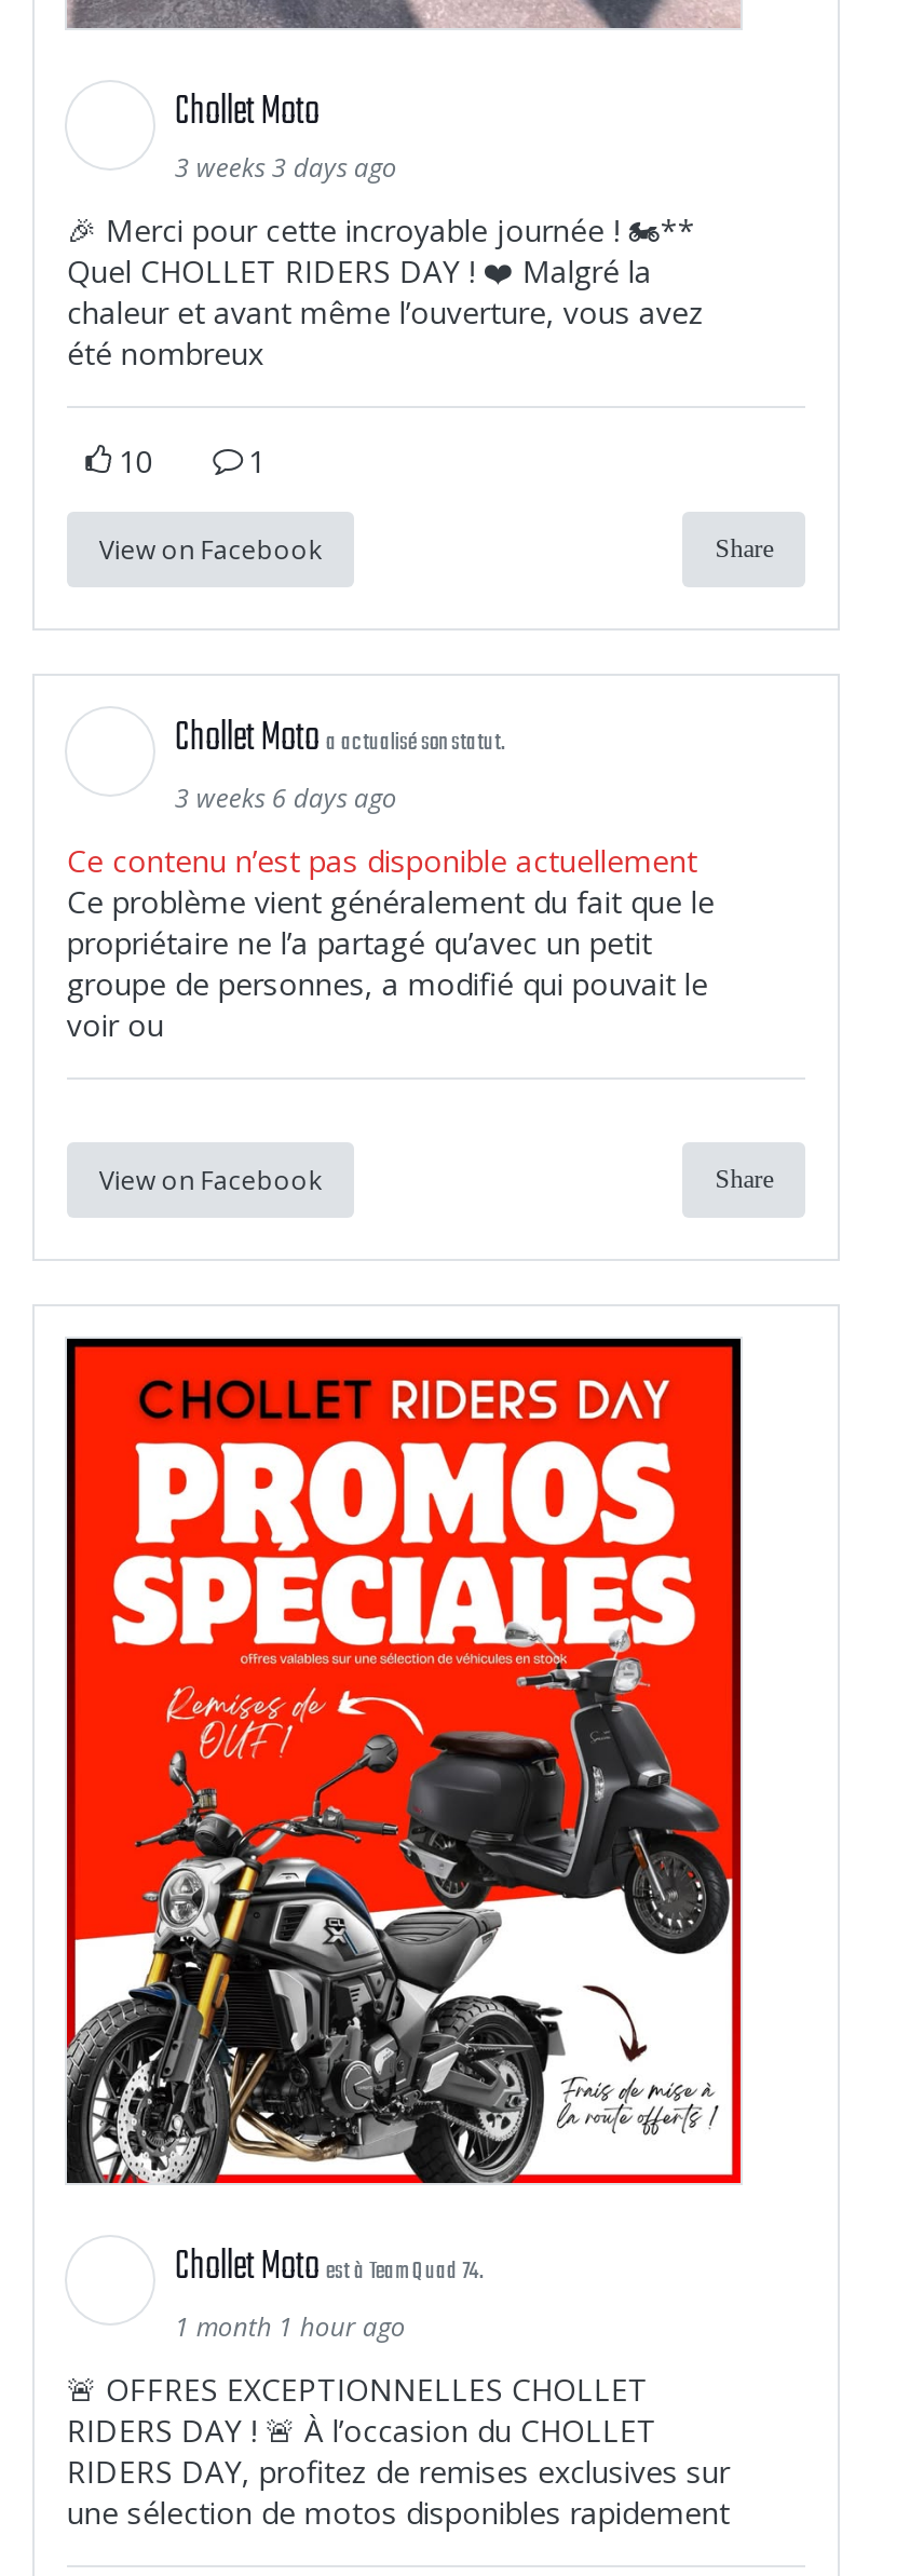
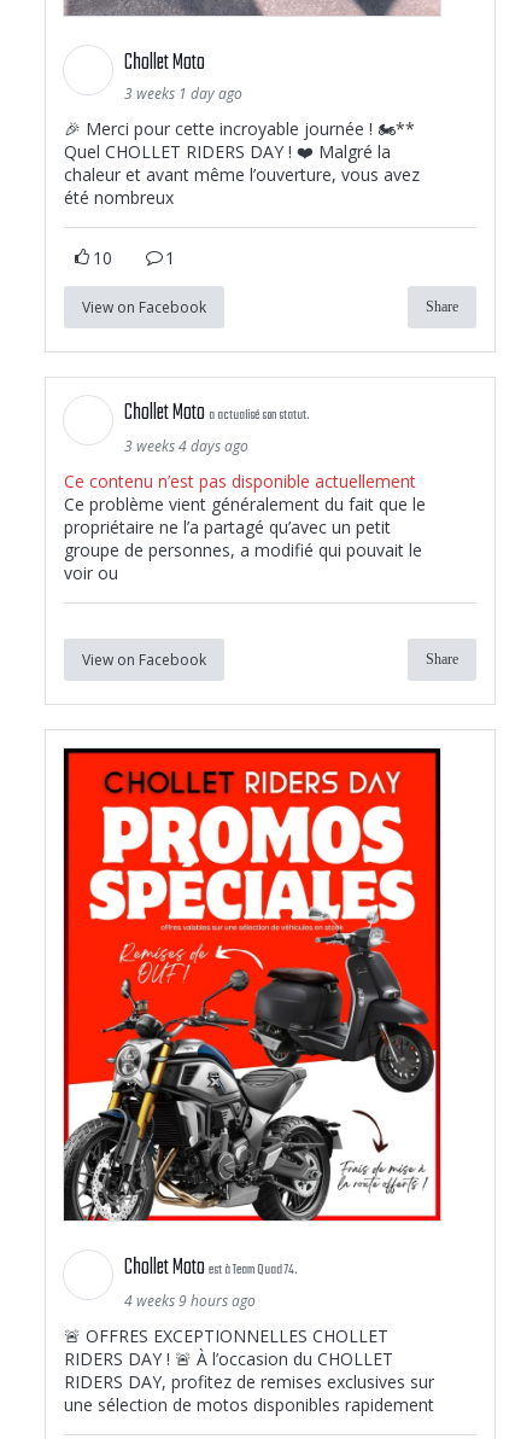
[174,150,397,186] 3 weeks 3 days ago -> [124,84,242,104] 3 weeks 1 day ago
[174,780,397,817] 3 weeks 6 days ago -> [124,436,248,457] 3 weeks 4 days ago
[174,2308,405,2345] 1 month 1 hour ago -> [124,1290,255,1311] 4 weeks 9 hours ago

